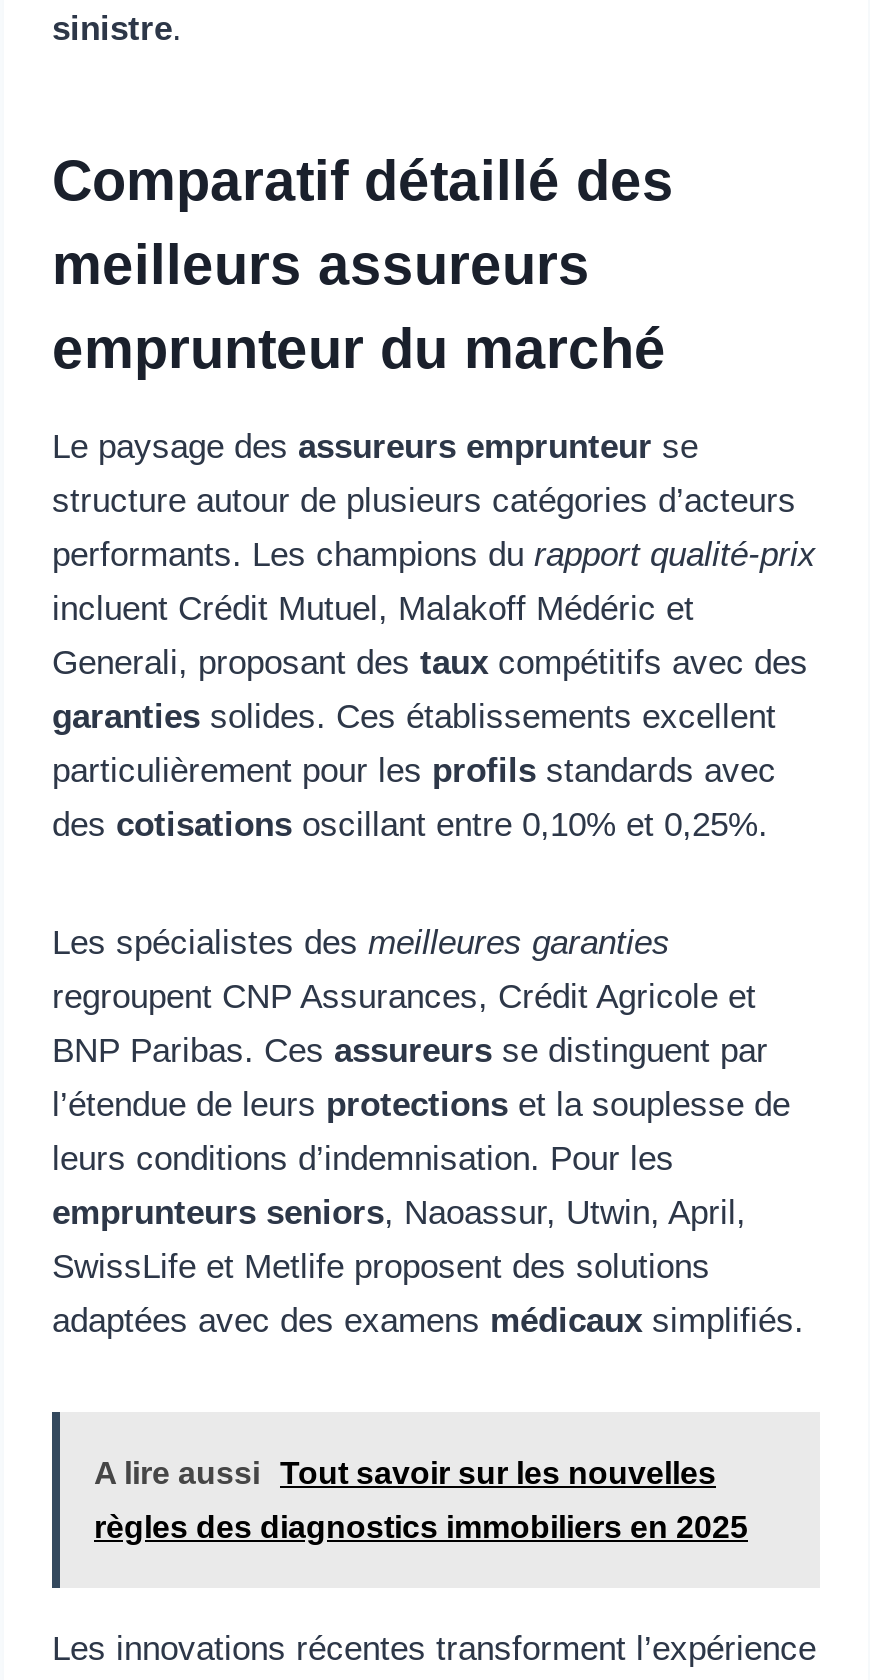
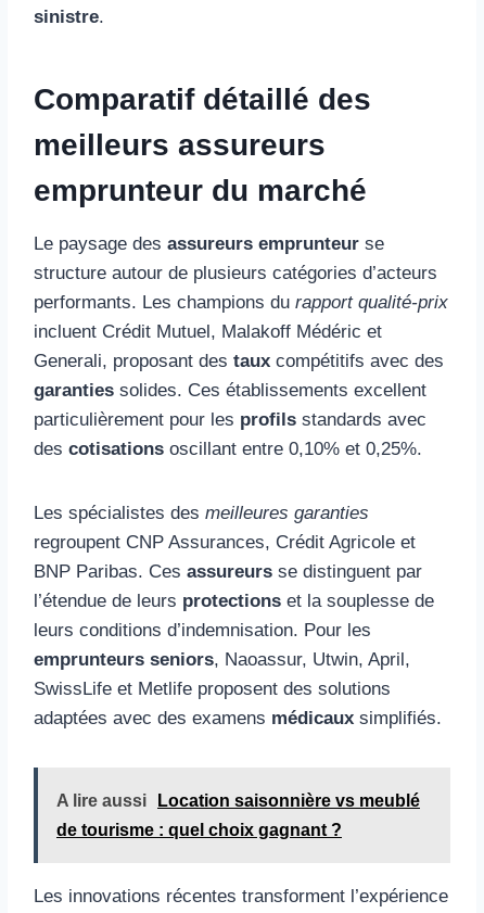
[94,1456,716,1490] A lire aussi Tout savoir sur les nouvelles -> [56,792,420,810] A lire aussi Location saisonnière vs meublé
[94,1510,748,1544] règles des diagnostics immobiliers en 2025 -> [56,821,342,839] de tourisme : quel choix gagnant ?

